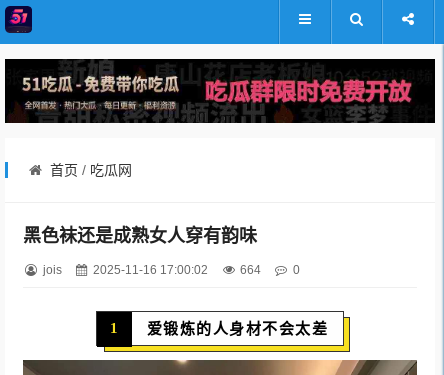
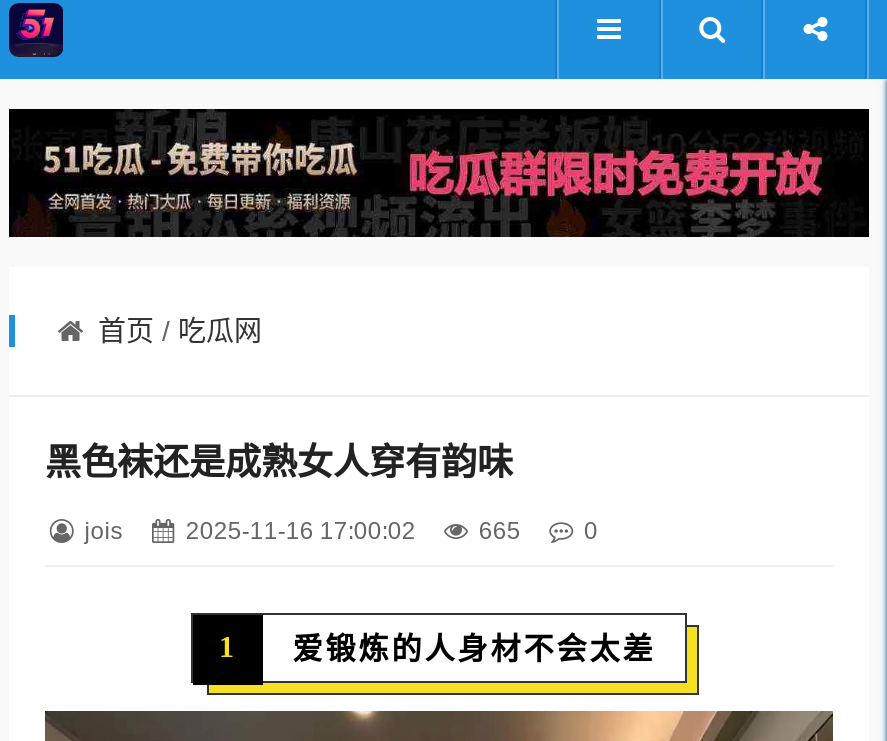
[237,263,261,277] 664 -> [473,517,521,545] 665

